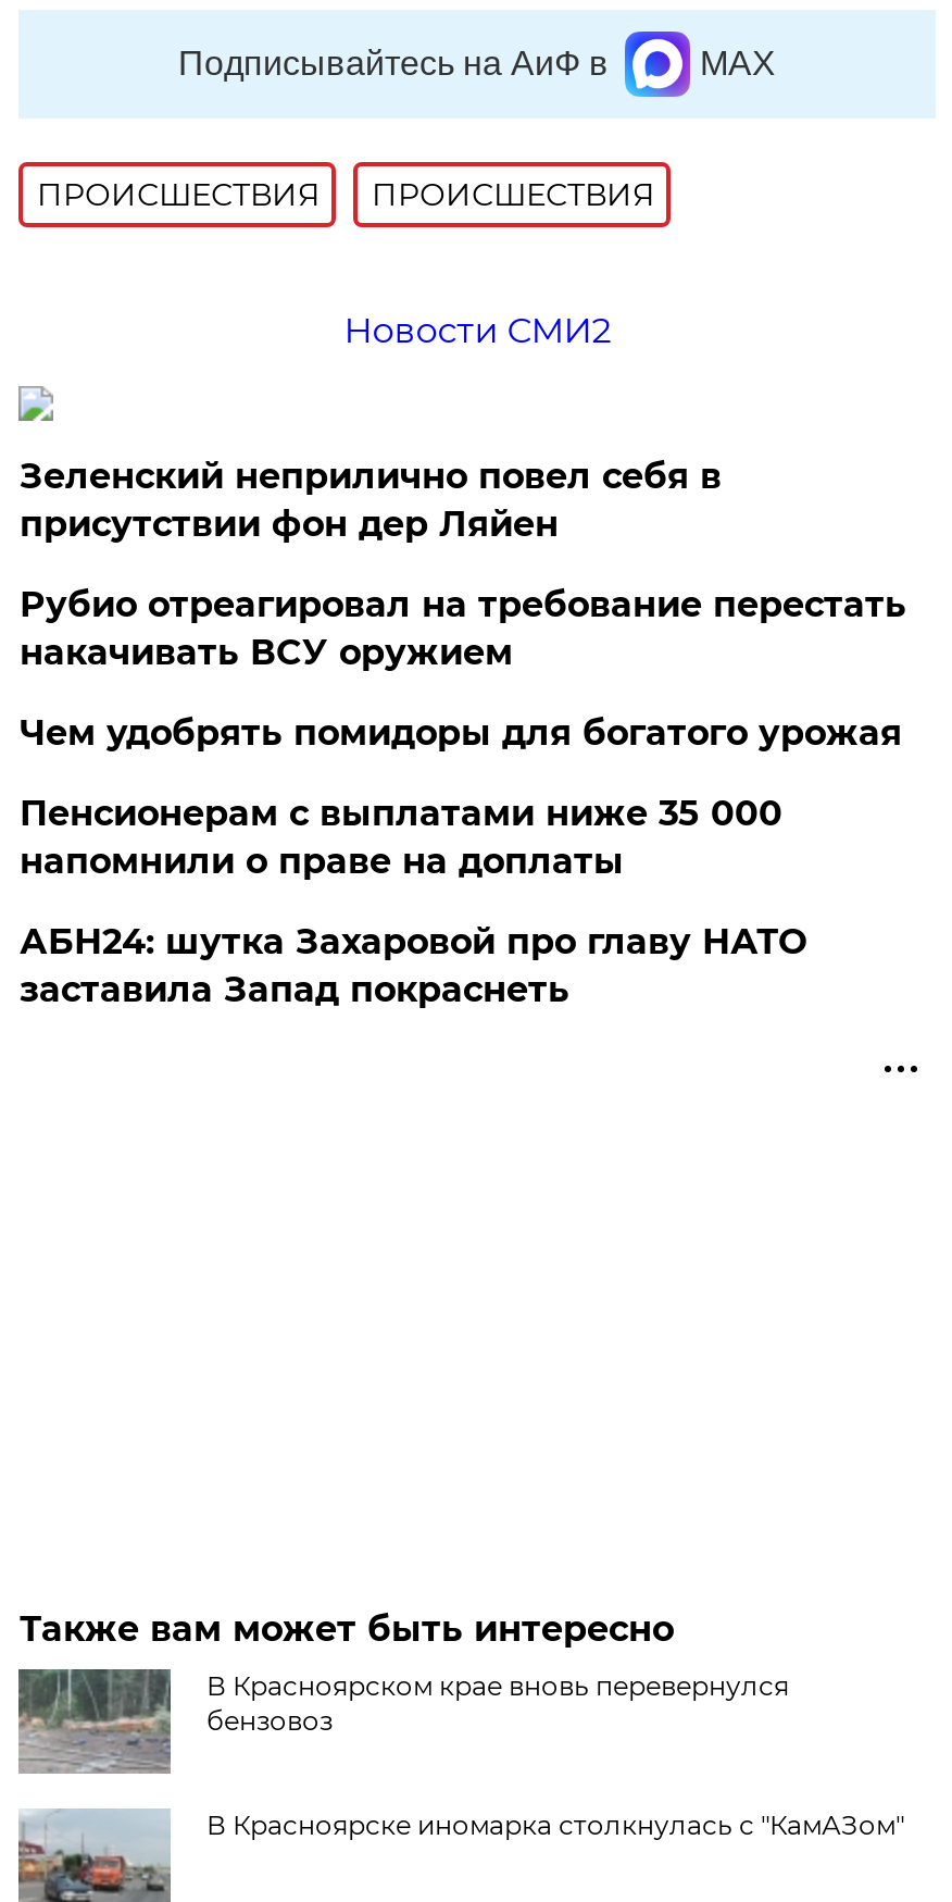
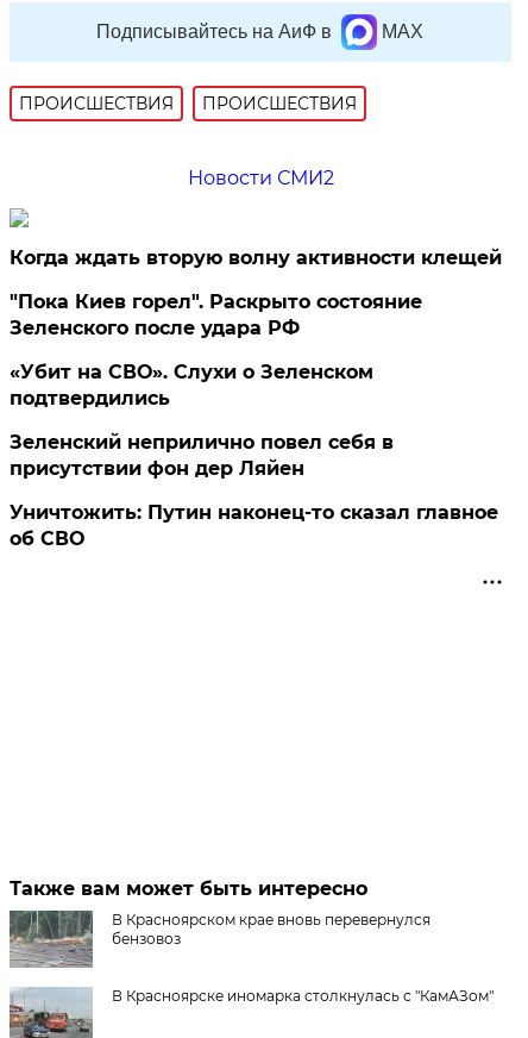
none -> [10,247,502,410] Когда ждать вторую волну активности клещей | "Пока Киев горел". Раскрыто состояние | Зеленского после удара РФ | «Убит на СВО». Слухи о Зеленском | подтвердились
moved [19,457,721,546] -> [10,432,394,480]: Зеленский неприлично повел cебя в | присутствии фон дер Ляйен
[19,585,906,1011] Рубио отреагировал на требование перестать | накачивать ВСУ оружием | Чем удобрять помидоры для богатого урожая | Пенсионерам с выплатами ниже 35 000 | напомнили о праве на доплаты | АБН24: шутка Захаровой про главу НАТО | заставила Запад покраснеть -> [10,502,499,551] Уничтожить: Путин наконец-то сказал главное | об СВО

